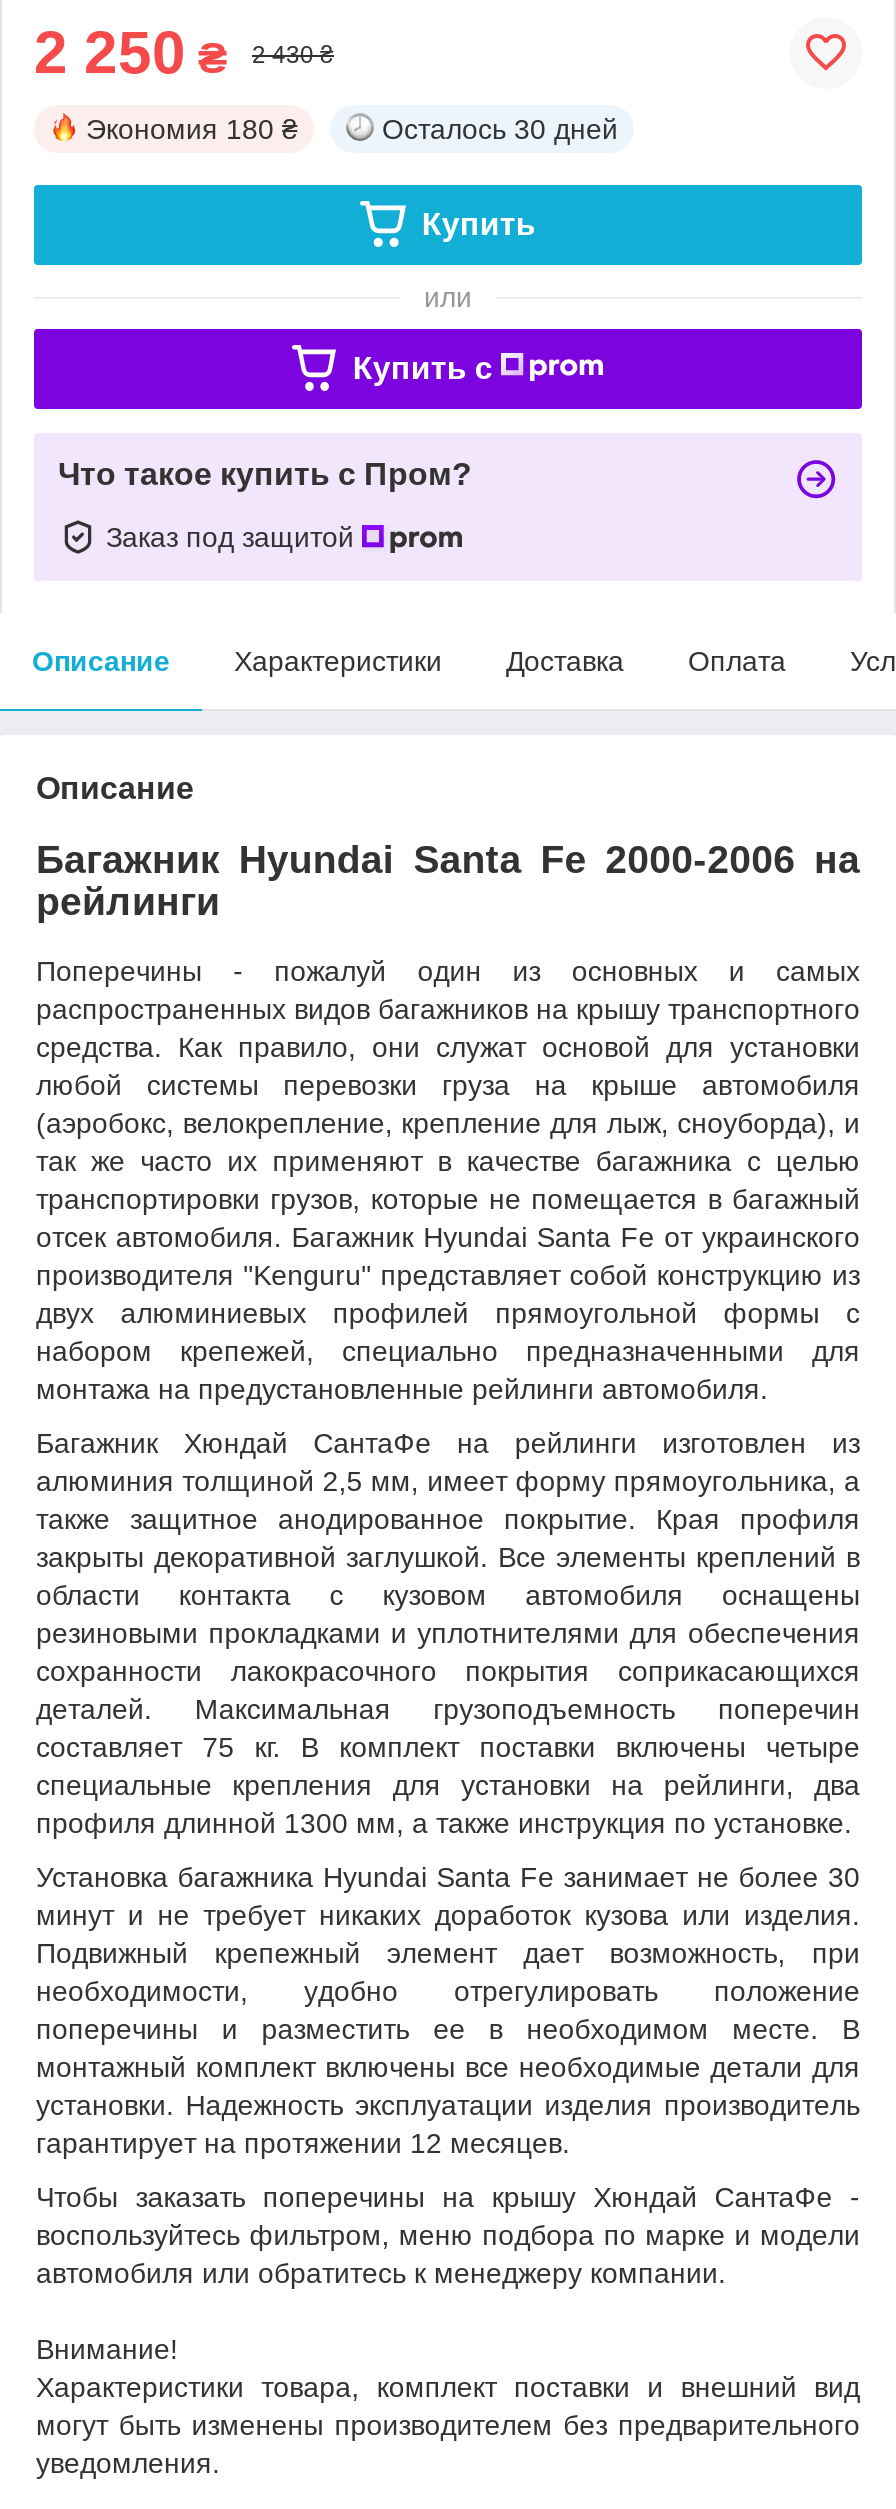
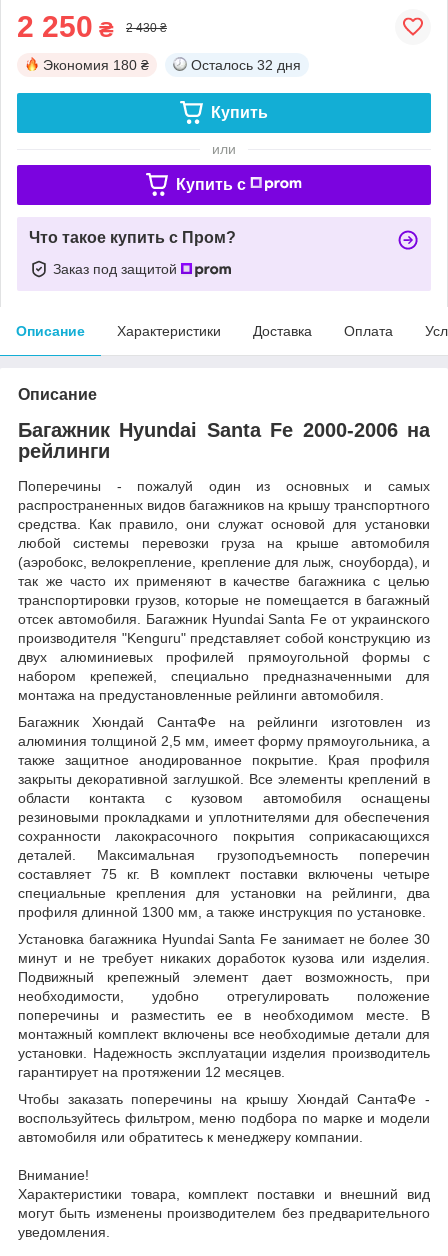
[382,113,618,145] Осталось 30 дней -> [191,57,301,73] Осталось 32 дня

